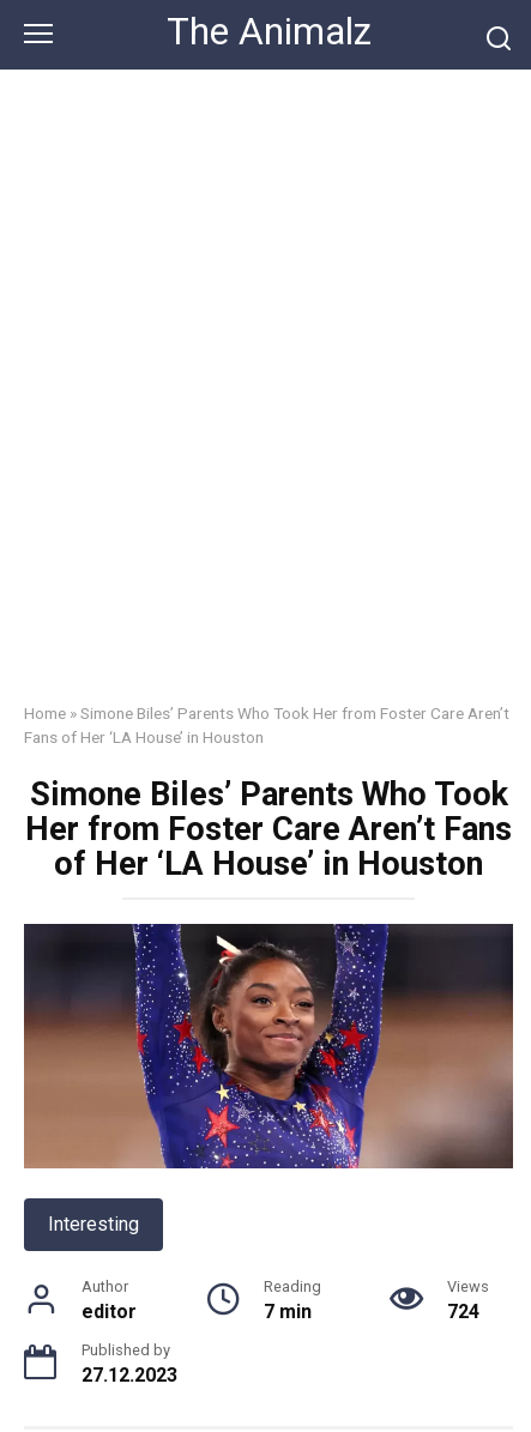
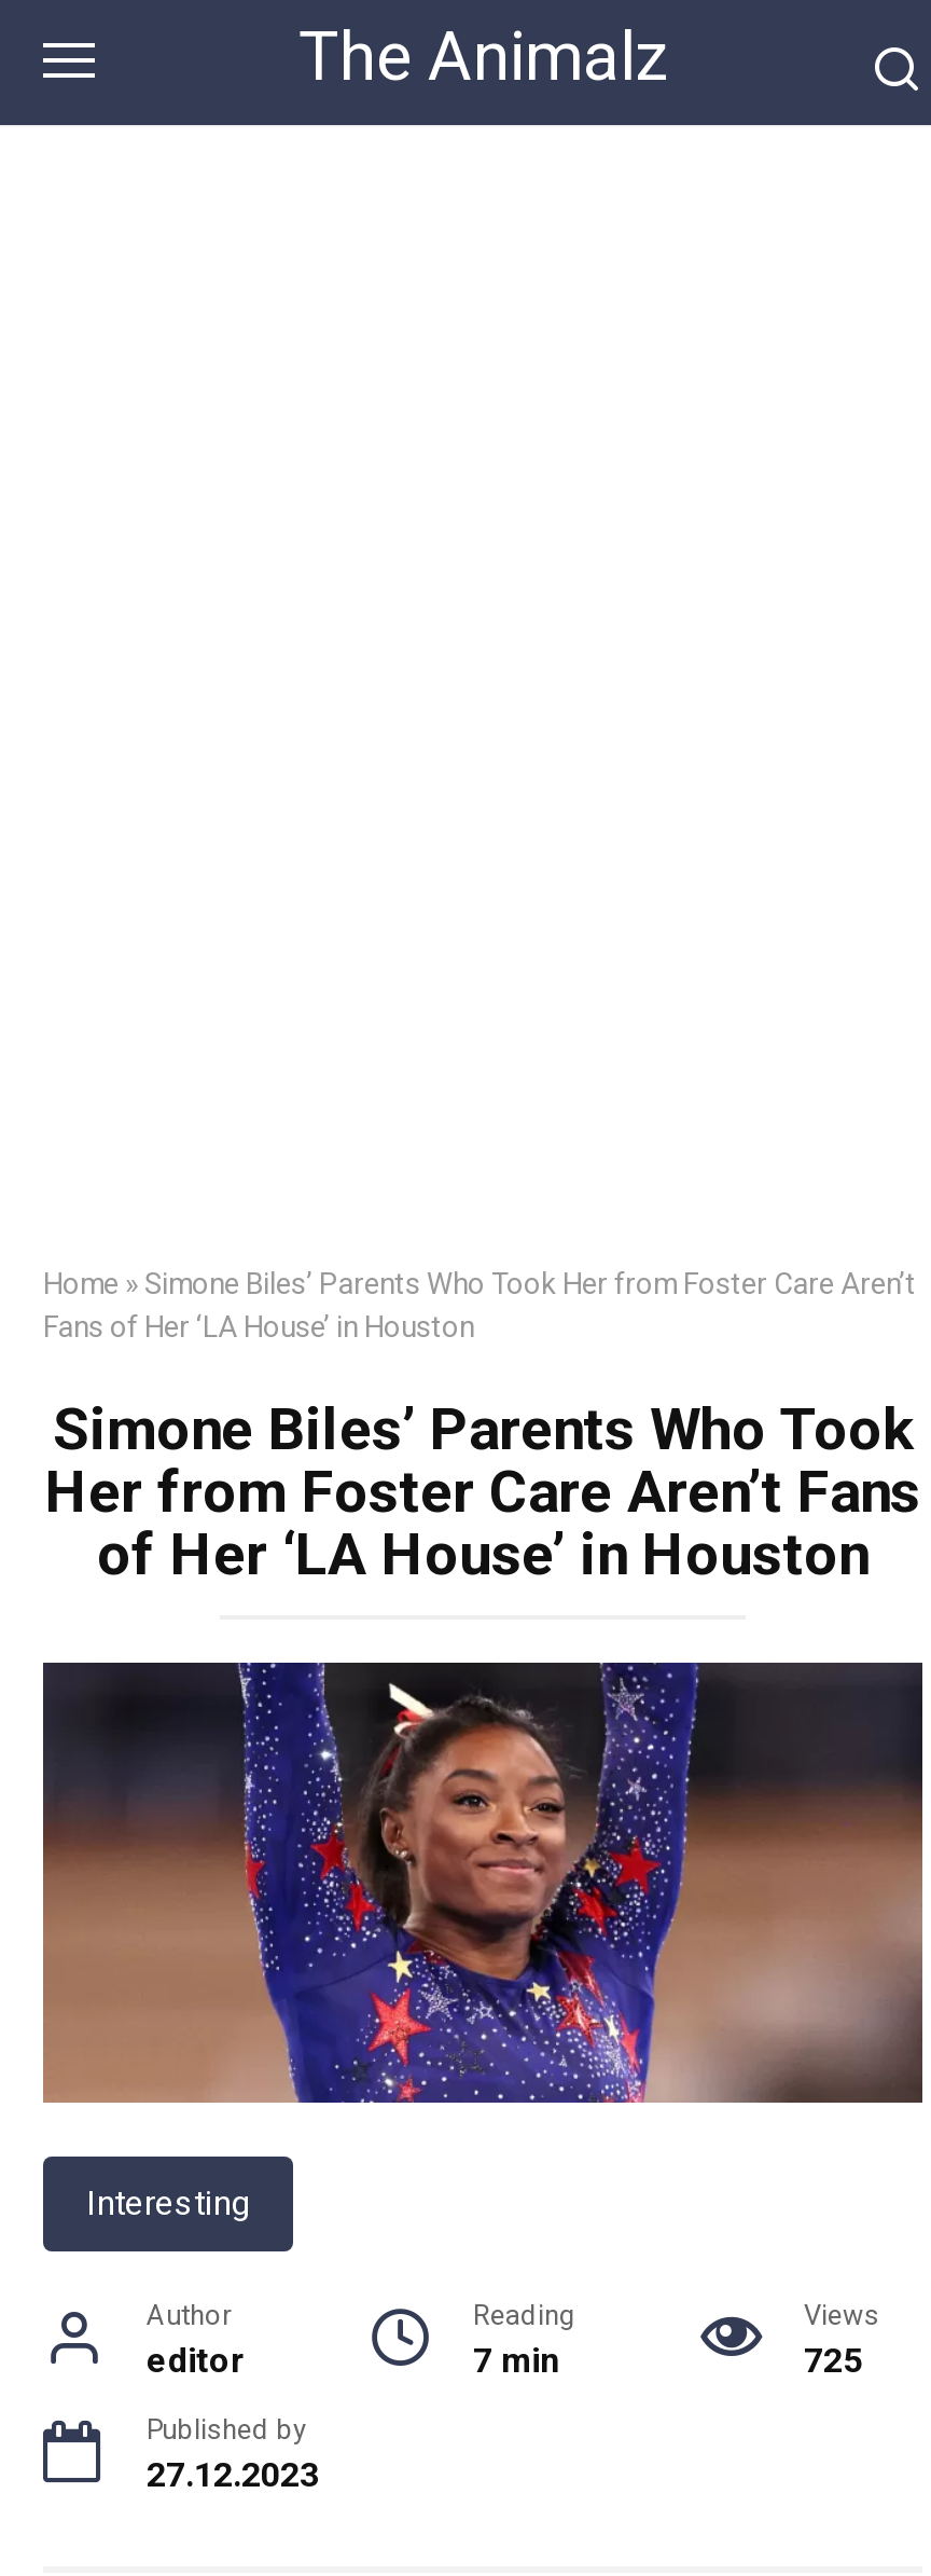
[447,1300,479,1323] 724 -> [804,2340,862,2381] 725

